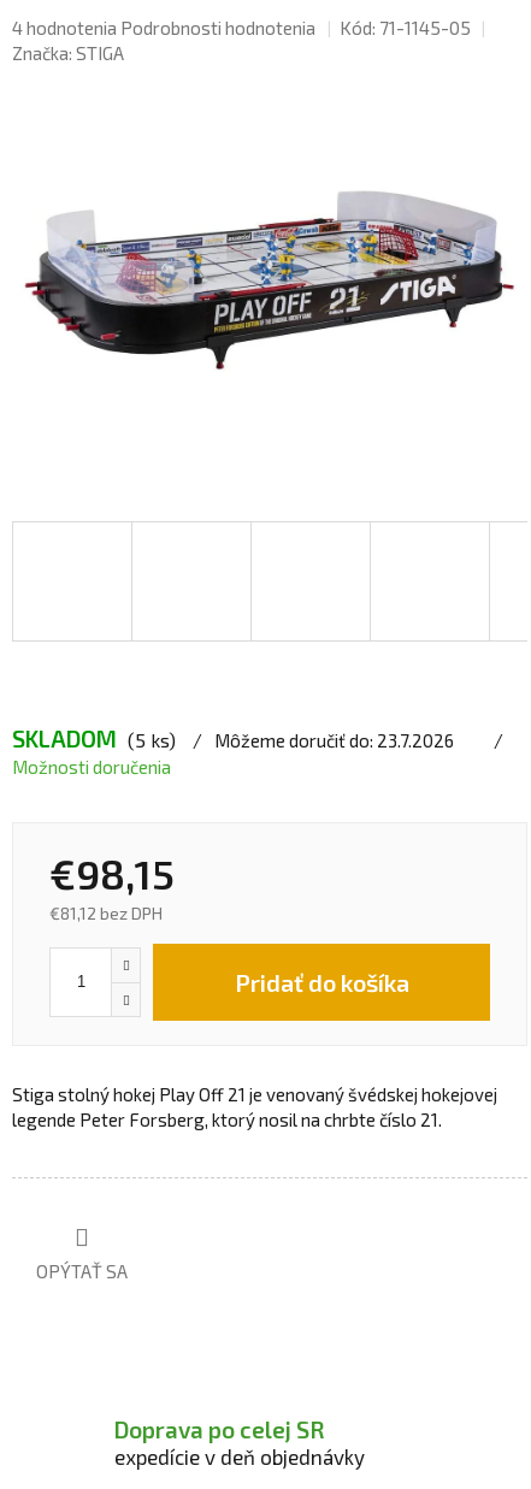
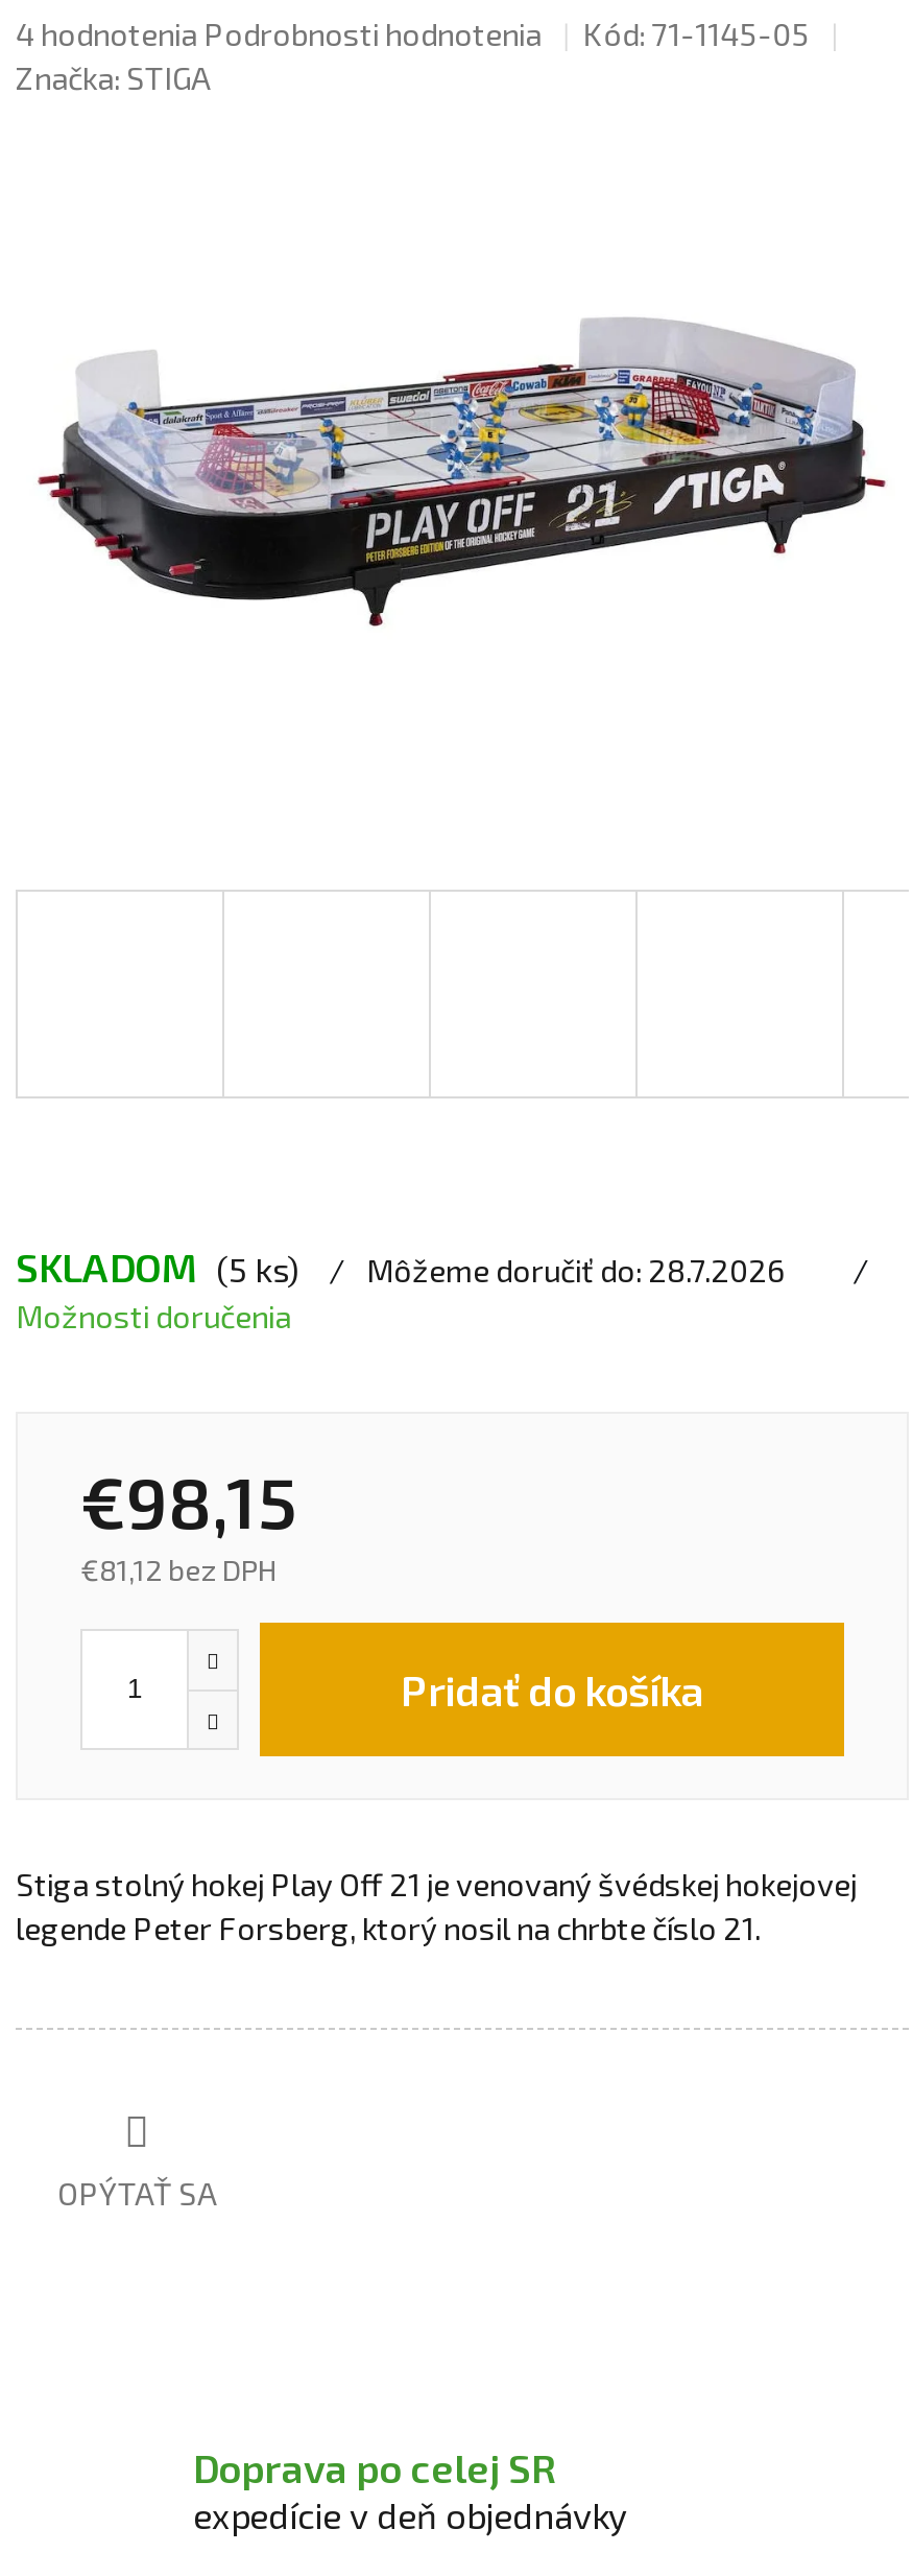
[214,729,458,751] Môžeme doručiť do: 23.7.2026 -> [366,1251,790,1289] Môžeme doručiť do: 28.7.2026

